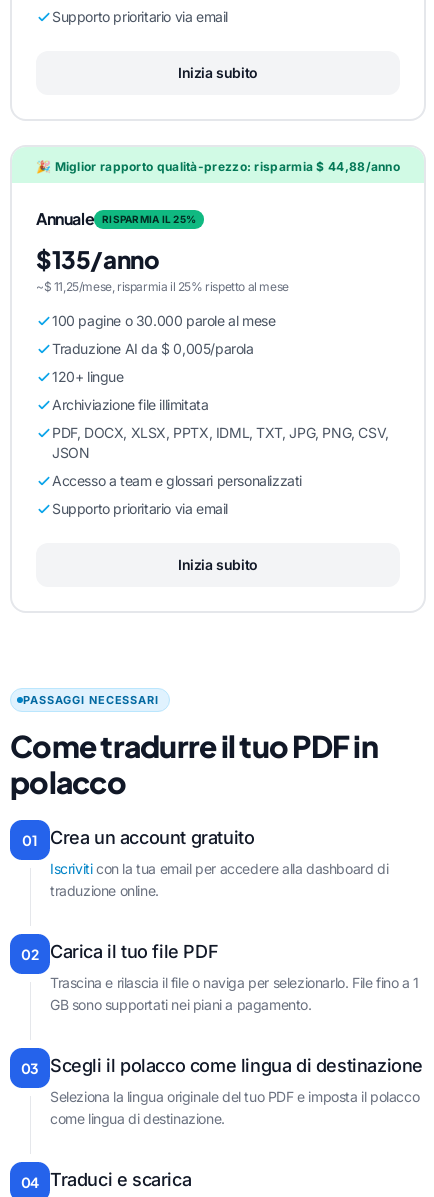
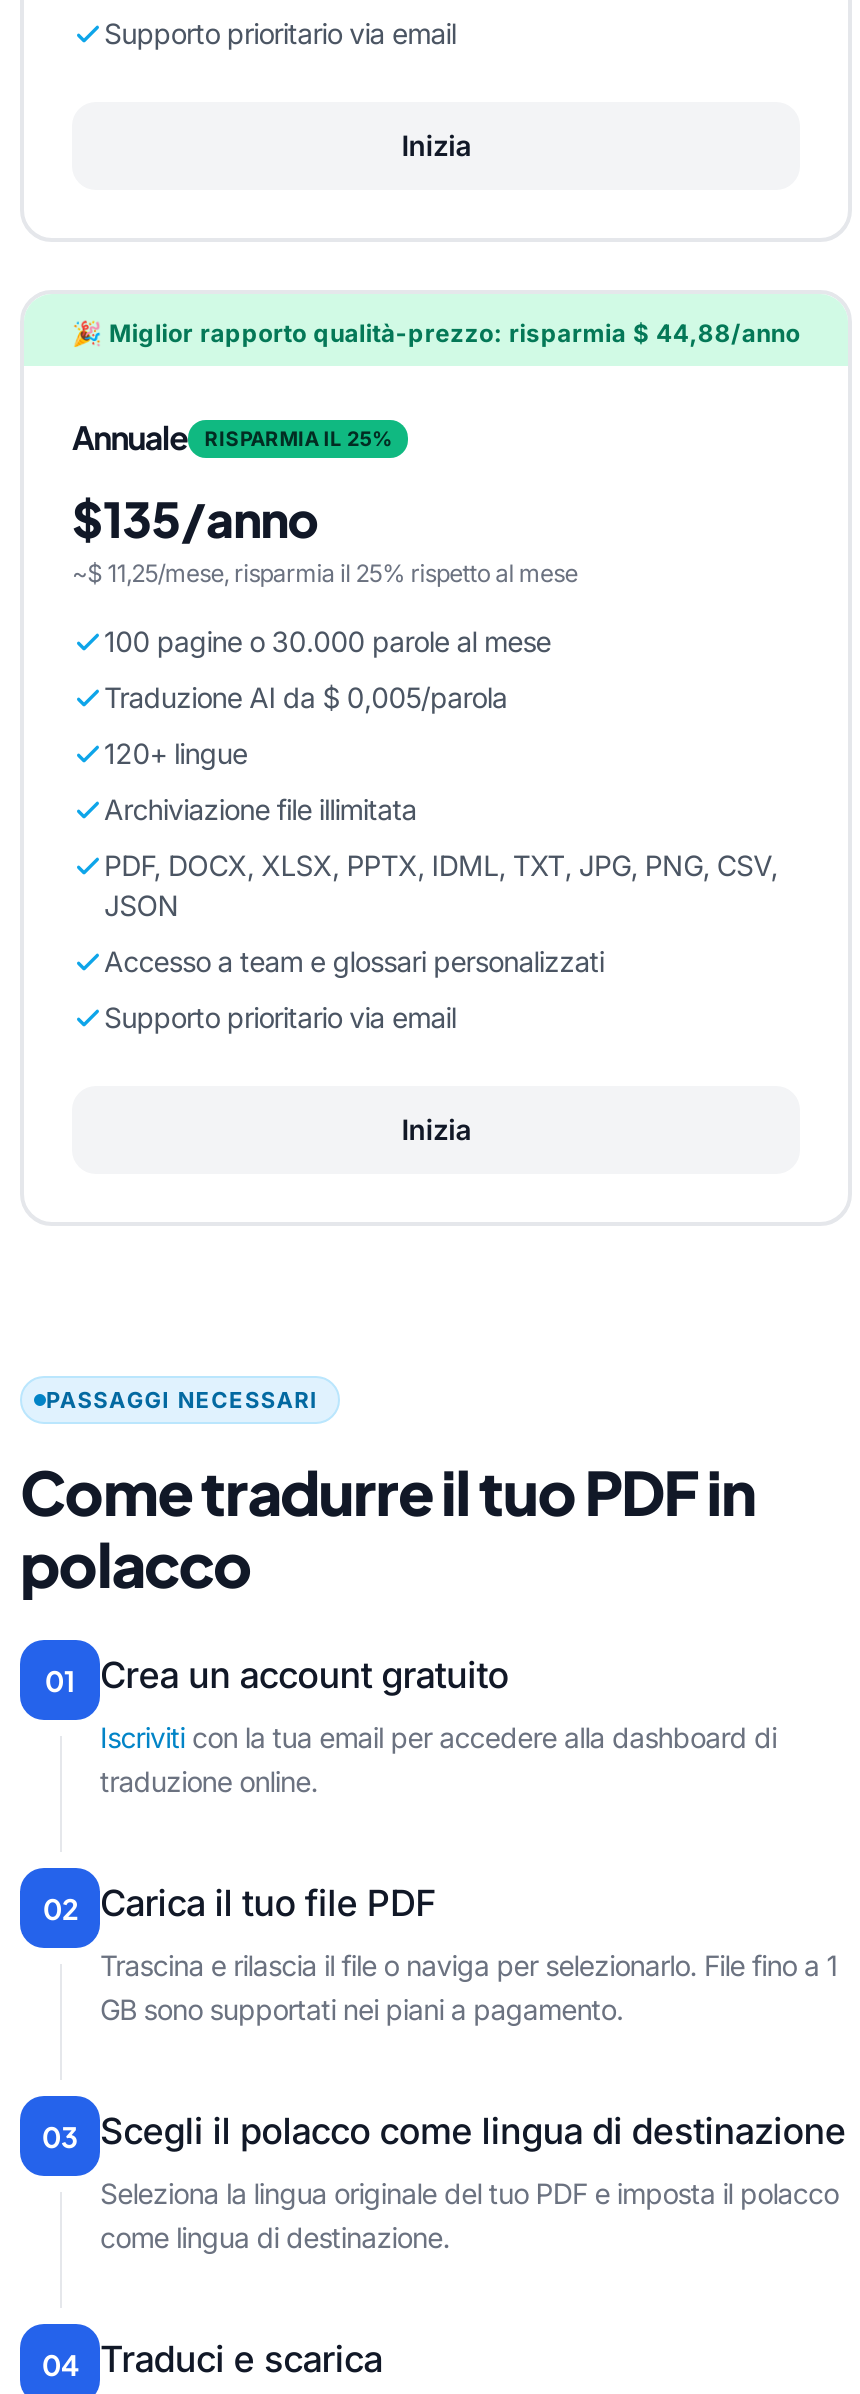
[178,64,258,81] Inizia subito -> [401,128,471,162] Inizia
[178,556,258,573] Inizia subito -> [401,1112,471,1146] Inizia

